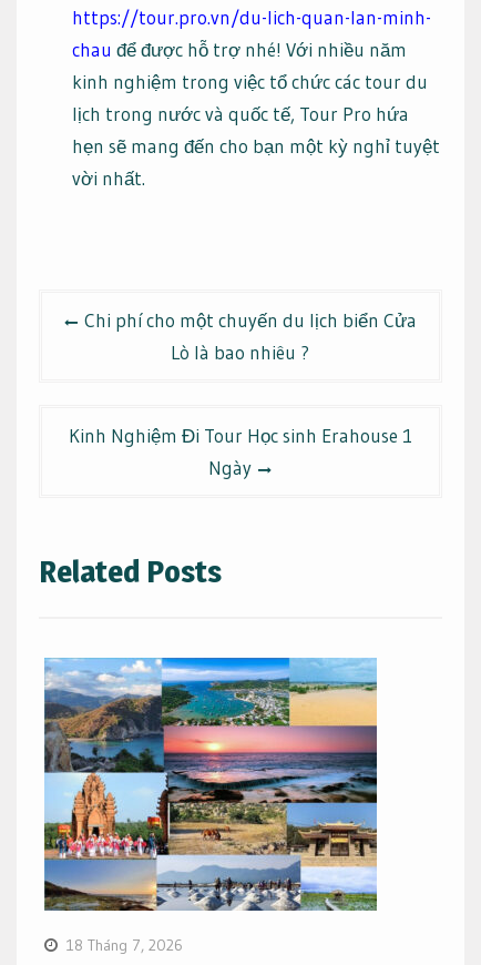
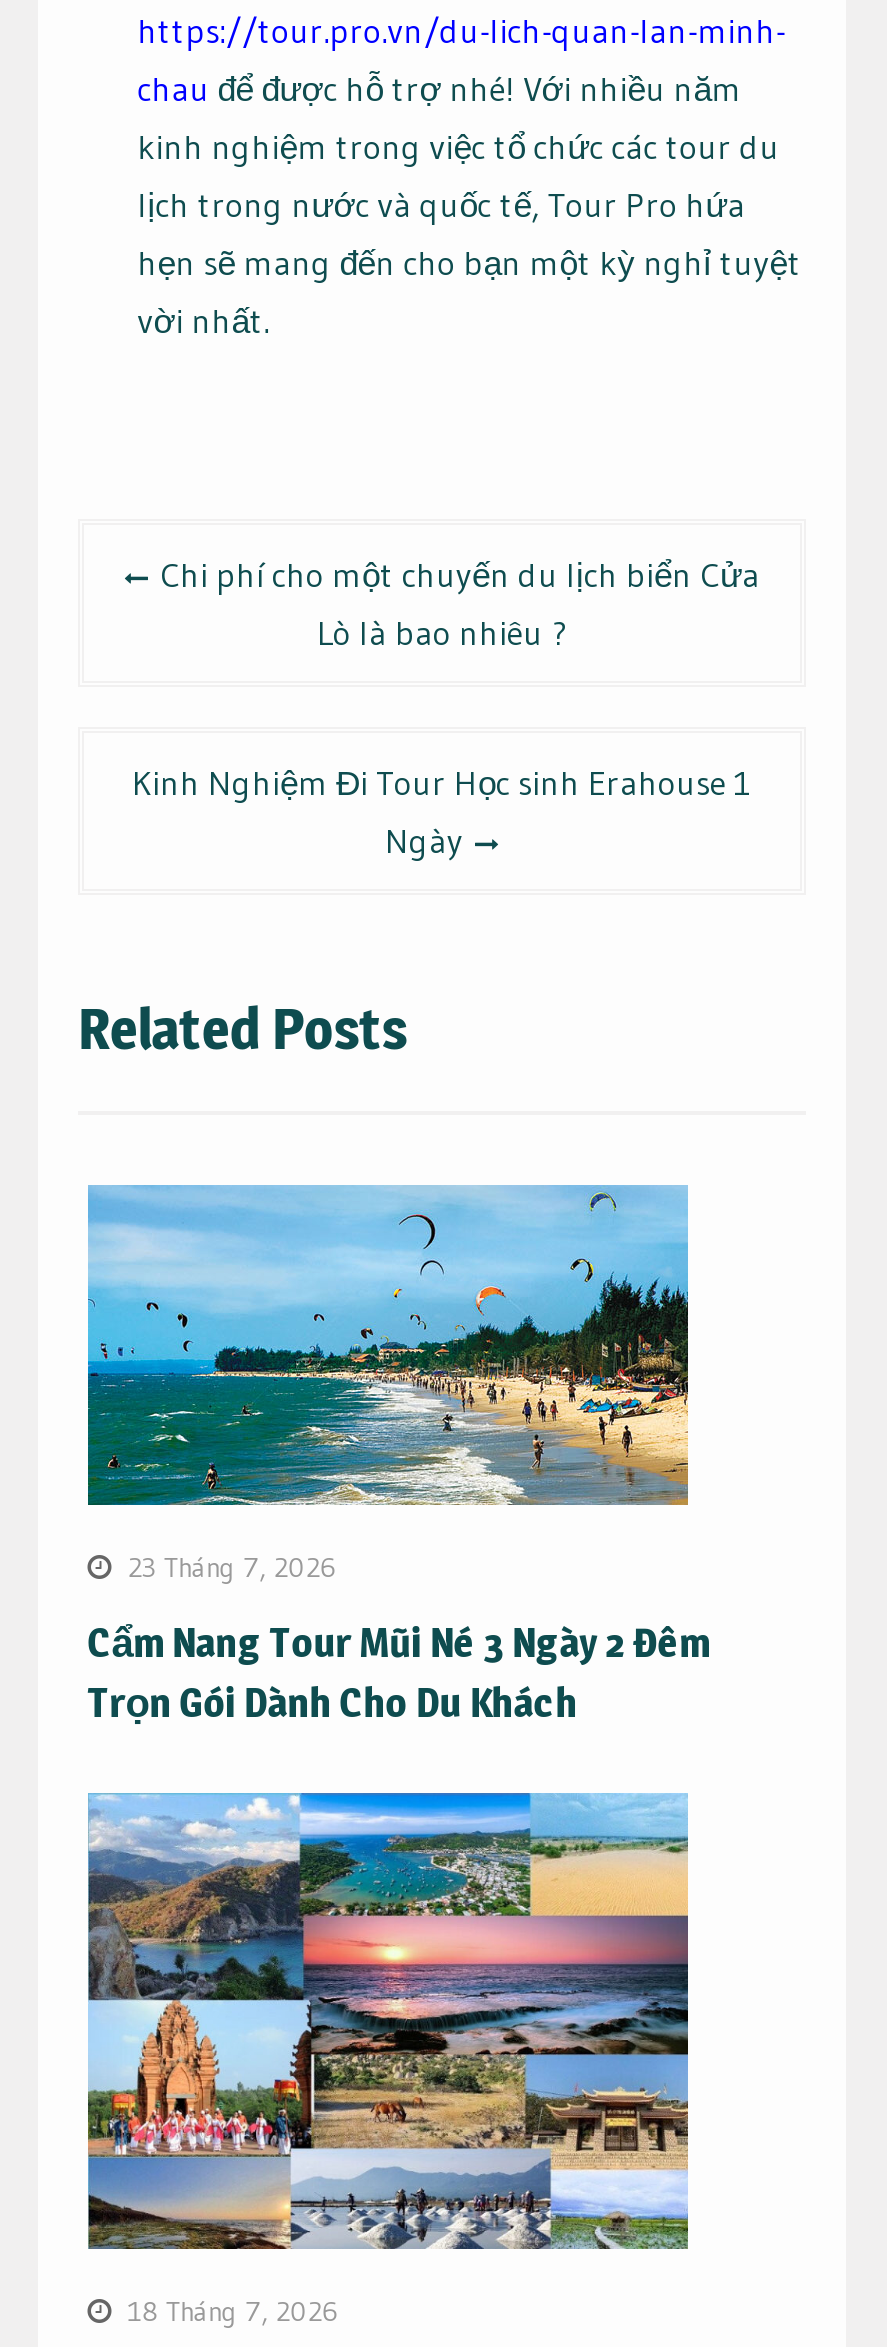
none -> [86,1186,709,1726] [image] | 23 Tháng 7, 2026 | Cẩm Nang Tour Mũi Né 3 Ngày 2 Đêm | Trọn Gói Dành Cho Du Khách

